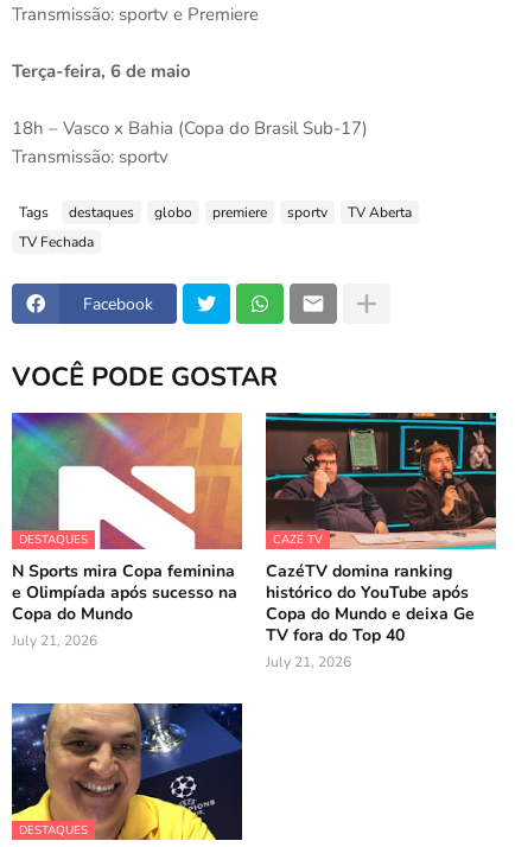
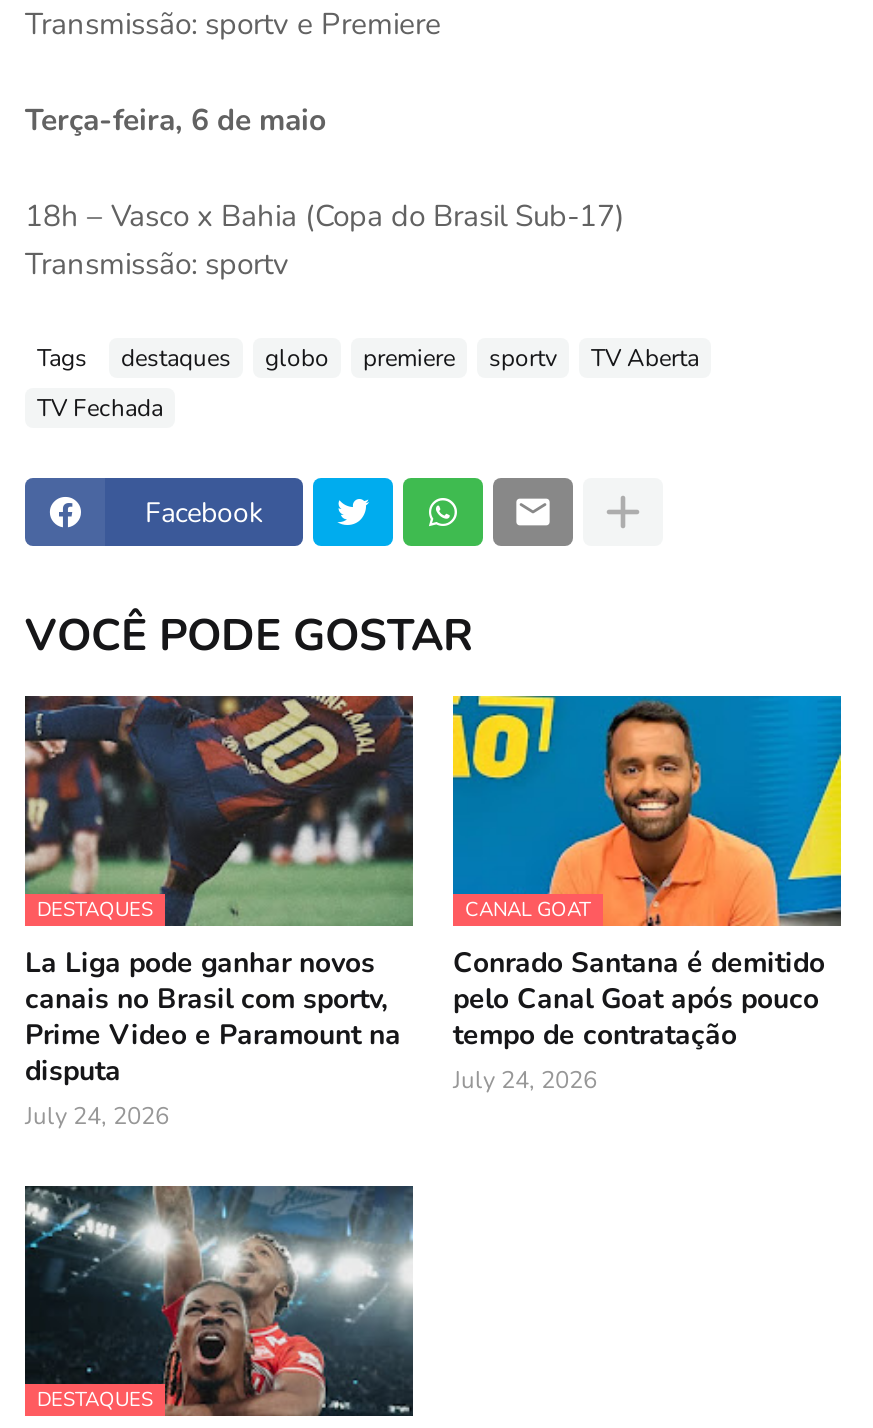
[11,412,243,650] [image] | N Sports mira Copa feminina | e Olimpíada após sucesso na | Copa do Mundo | July 21, 2026 -> [23,694,415,1132] [image] | La Liga pode ganhar novos | canais no Brasil com sportv, | Prime Video e Paramount na | disputa | July 24, 2026
[265,412,497,550] [image] | CAZÉ TV -> [451,694,843,928] [image] | CANAL GOAT
[266,560,475,671] CazéTV domina ranking | histórico do YouTube após | Copa do Mundo e deixa Ge | TV fora do Top 40 | July 21, 2026 -> [453,944,825,1096] Conrado Santana é demitido | pelo Canal Goat após pouco | tempo de contratação | July 24, 2026
[11,702,243,841] [image] -> [23,1184,415,1418] [image]

